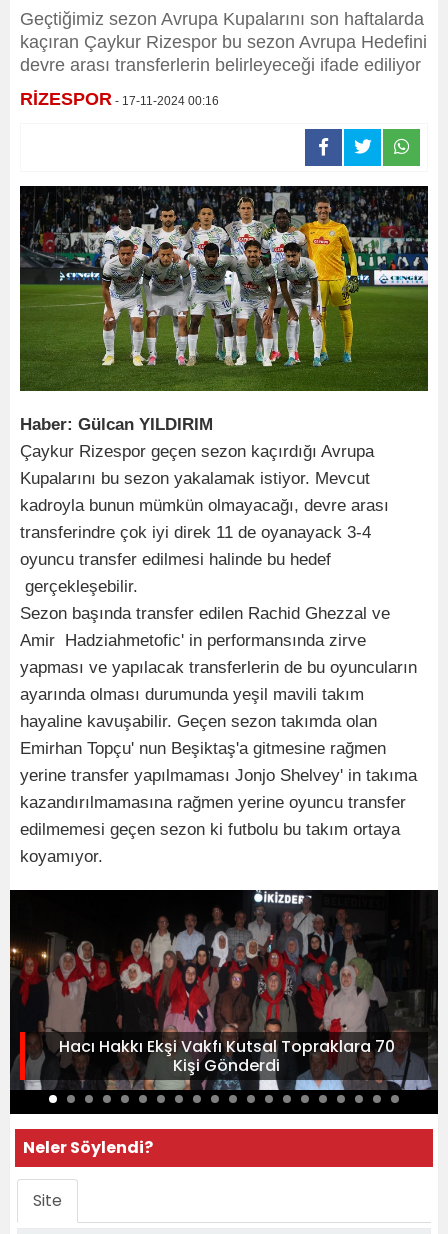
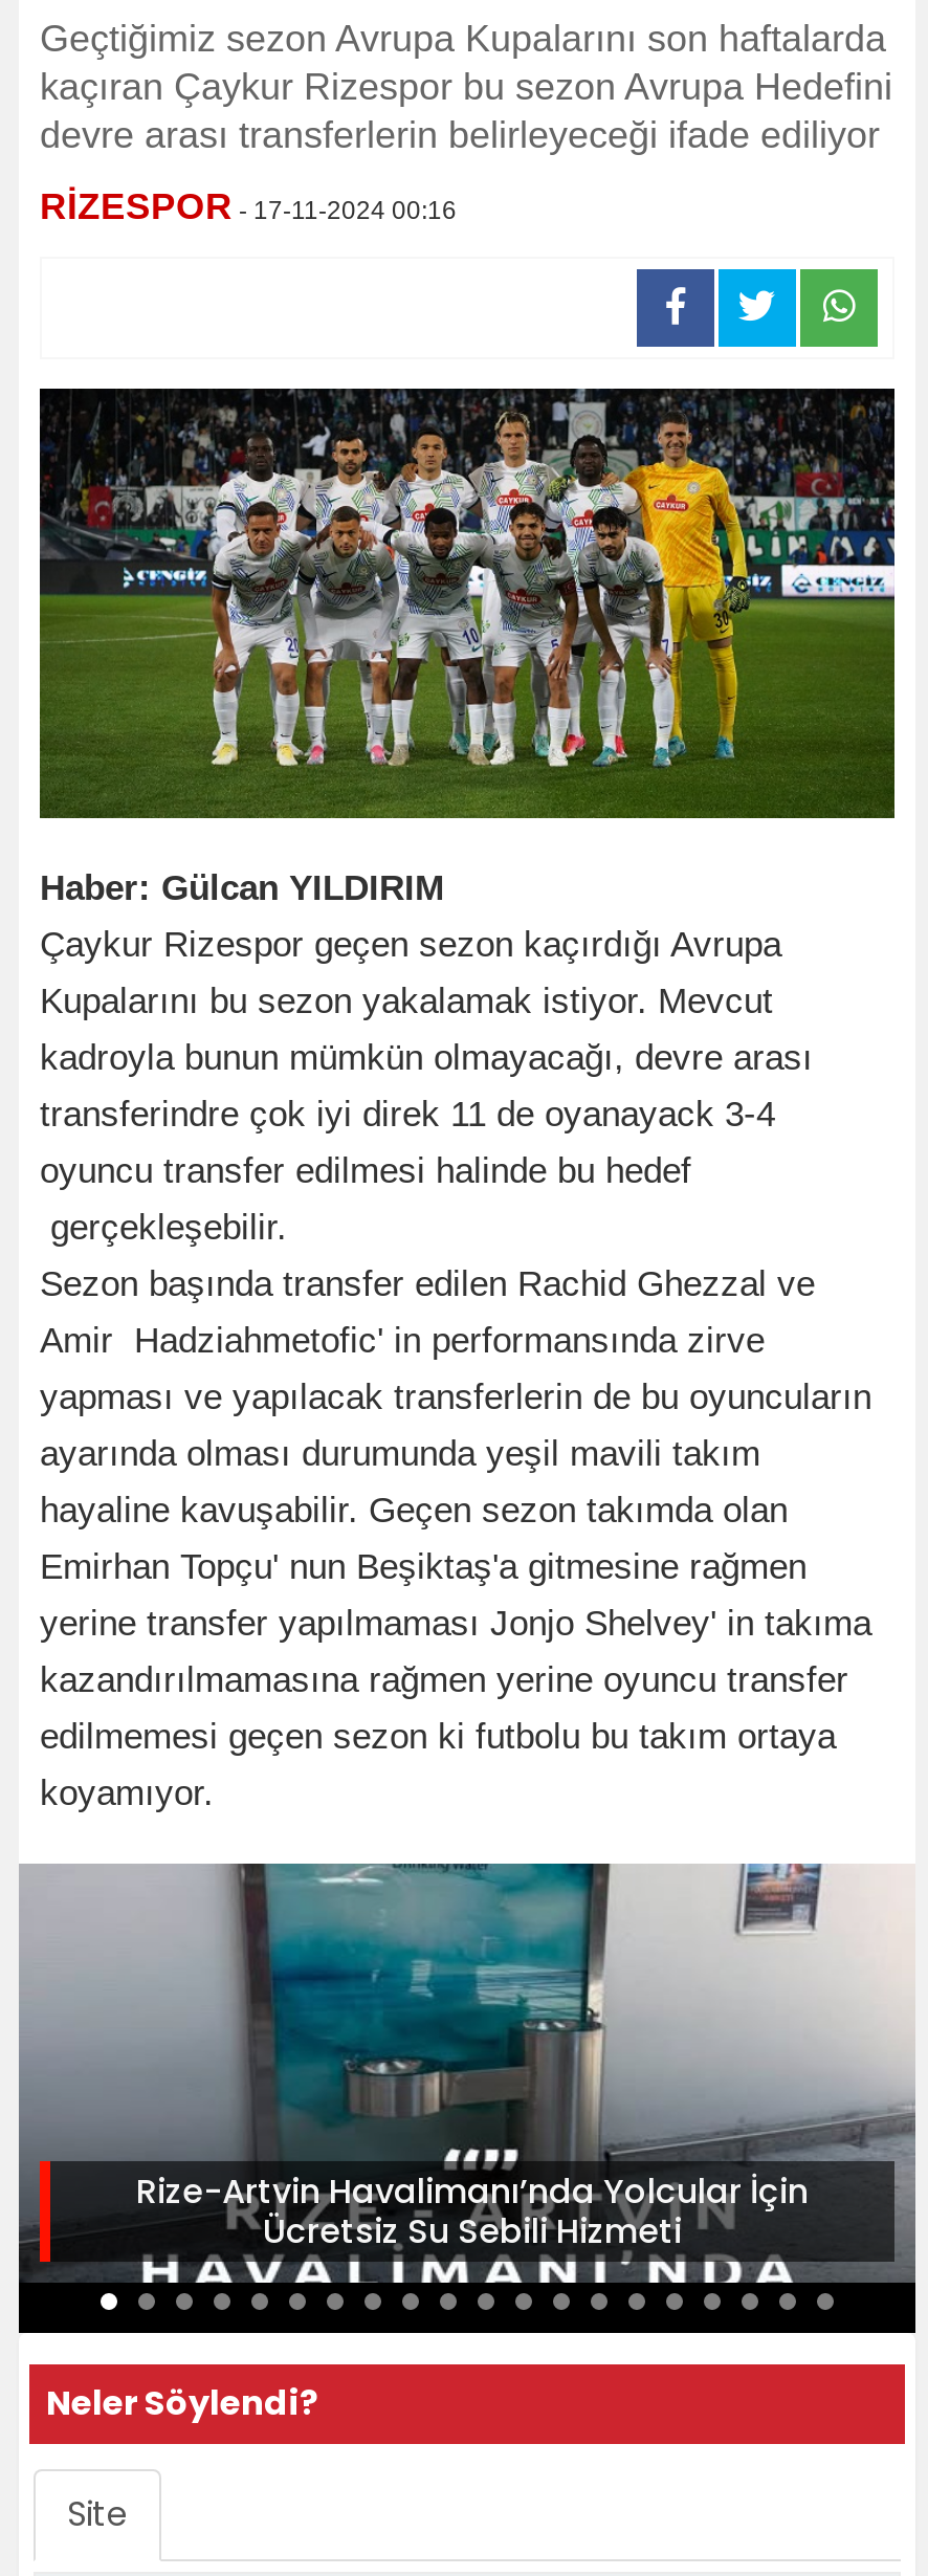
[9,889,439,1091] [image] | Hacı Hakkı Ekşi Vakfı Kutsal Topraklara 70 | Kişi Gönderdi -> [19,1862,915,2285] [image] | Rize-Artvin Havalimanı’nda Yolcular İçin | Ücretsiz Su Sebili Hizmeti

